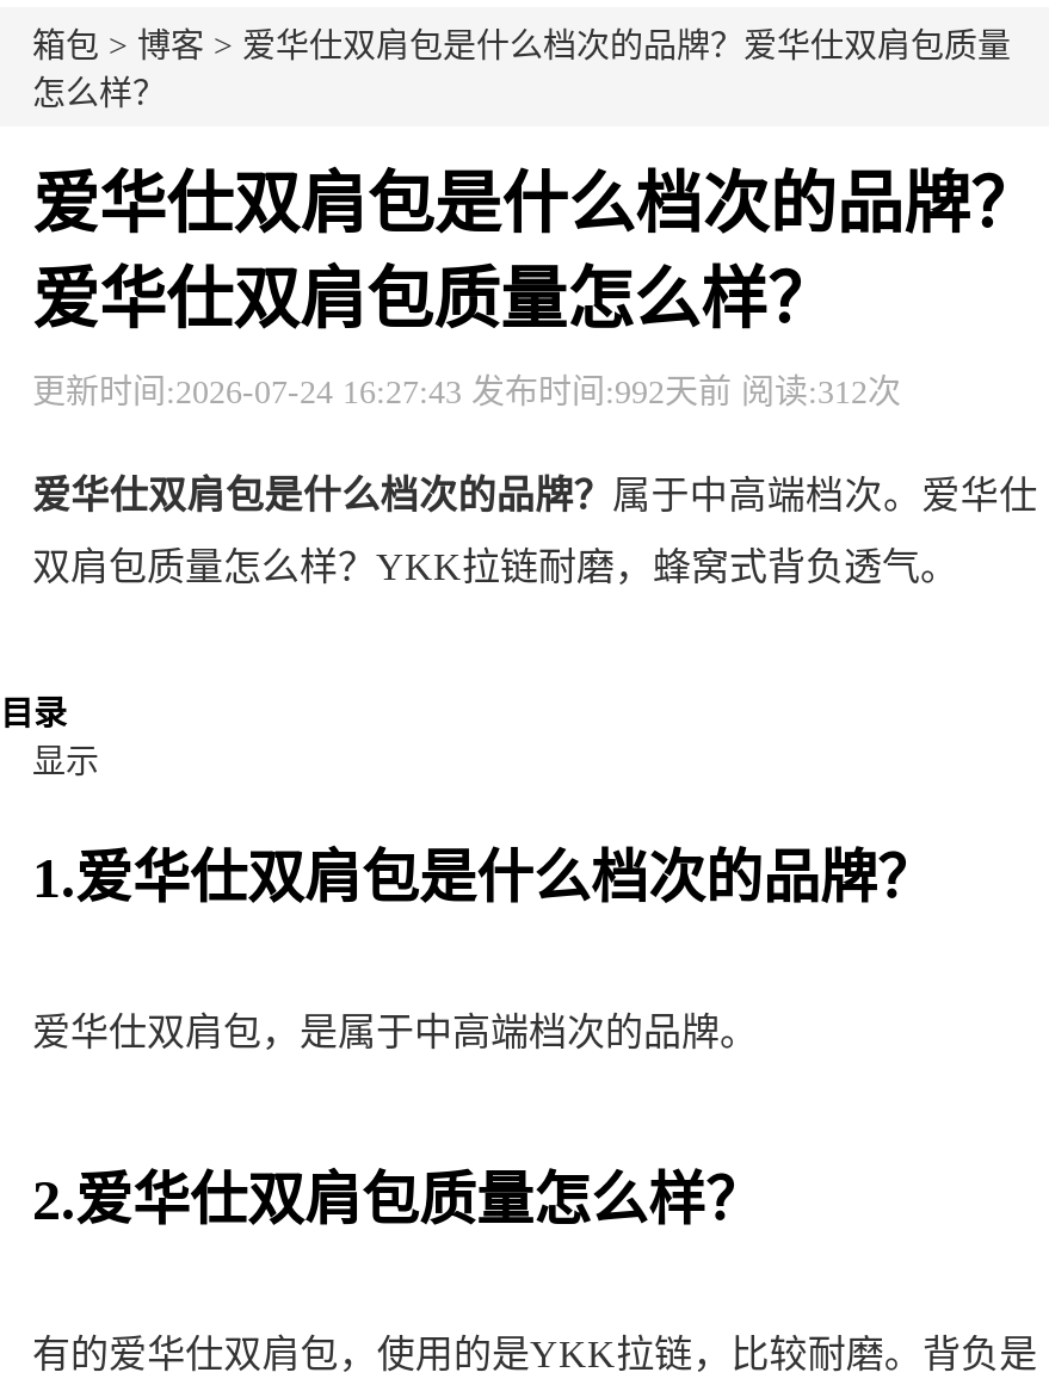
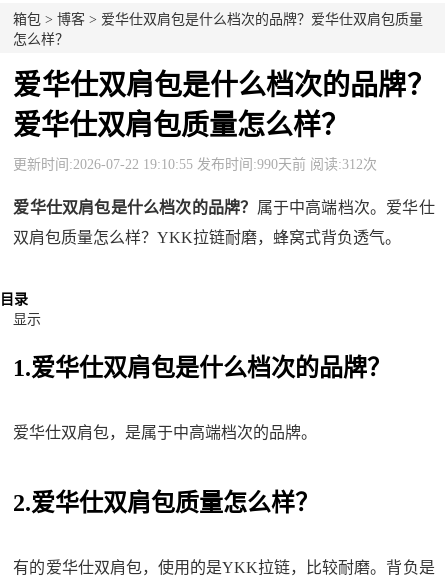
[32,375,901,410] 更新时间:2026-07-24 16:27:43 发布时间:992天前 阅读:312次 -> [13,157,377,172] 更新时间:2026-07-22 19:10:55 发布时间:990天前 阅读:312次

